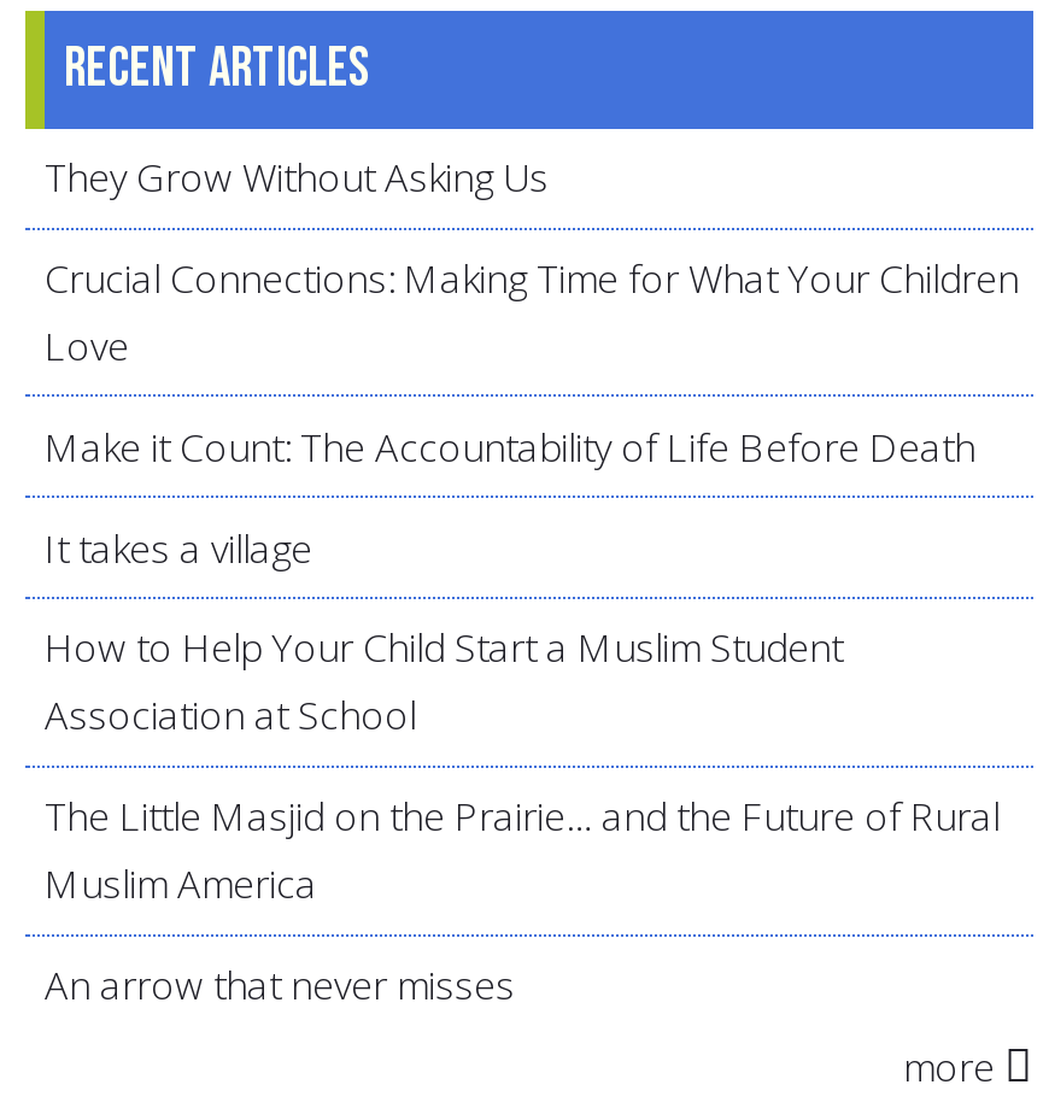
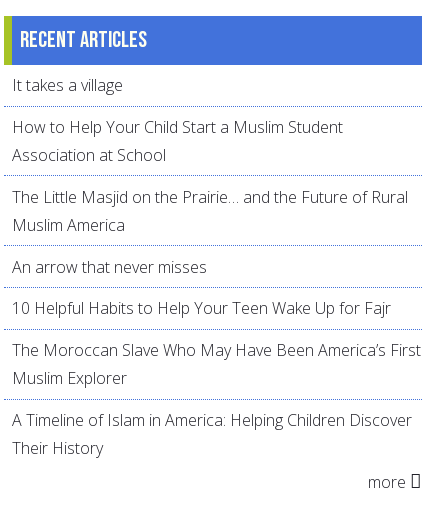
[45,151,1019,474] They Grow Without Asking Us | Crucial Connections: Making Time for What Your Children | Love | Make it Count: The Accountability of Life Before Death -> none
moved [45,521,1000,1012] -> [12,74,408,278]: It takes a village | How to Help Your Child Start a Muslim Student | Association at School | The Little Masjid on the Prairie… and the Future of Rural | Muslim America | An arrow that never misses
none -> [12,297,421,459] 10 Helpful Habits to Help Your Teen Wake Up for Fajr | The Moroccan Slave Who May Have Been America’s First | Muslim Explorer | A Timeline of Islam in America: Helping Children Discover | Their History

